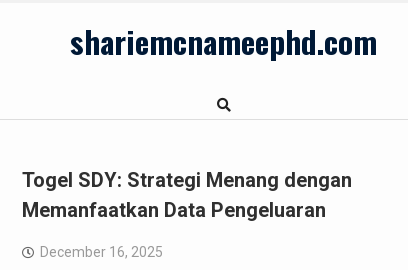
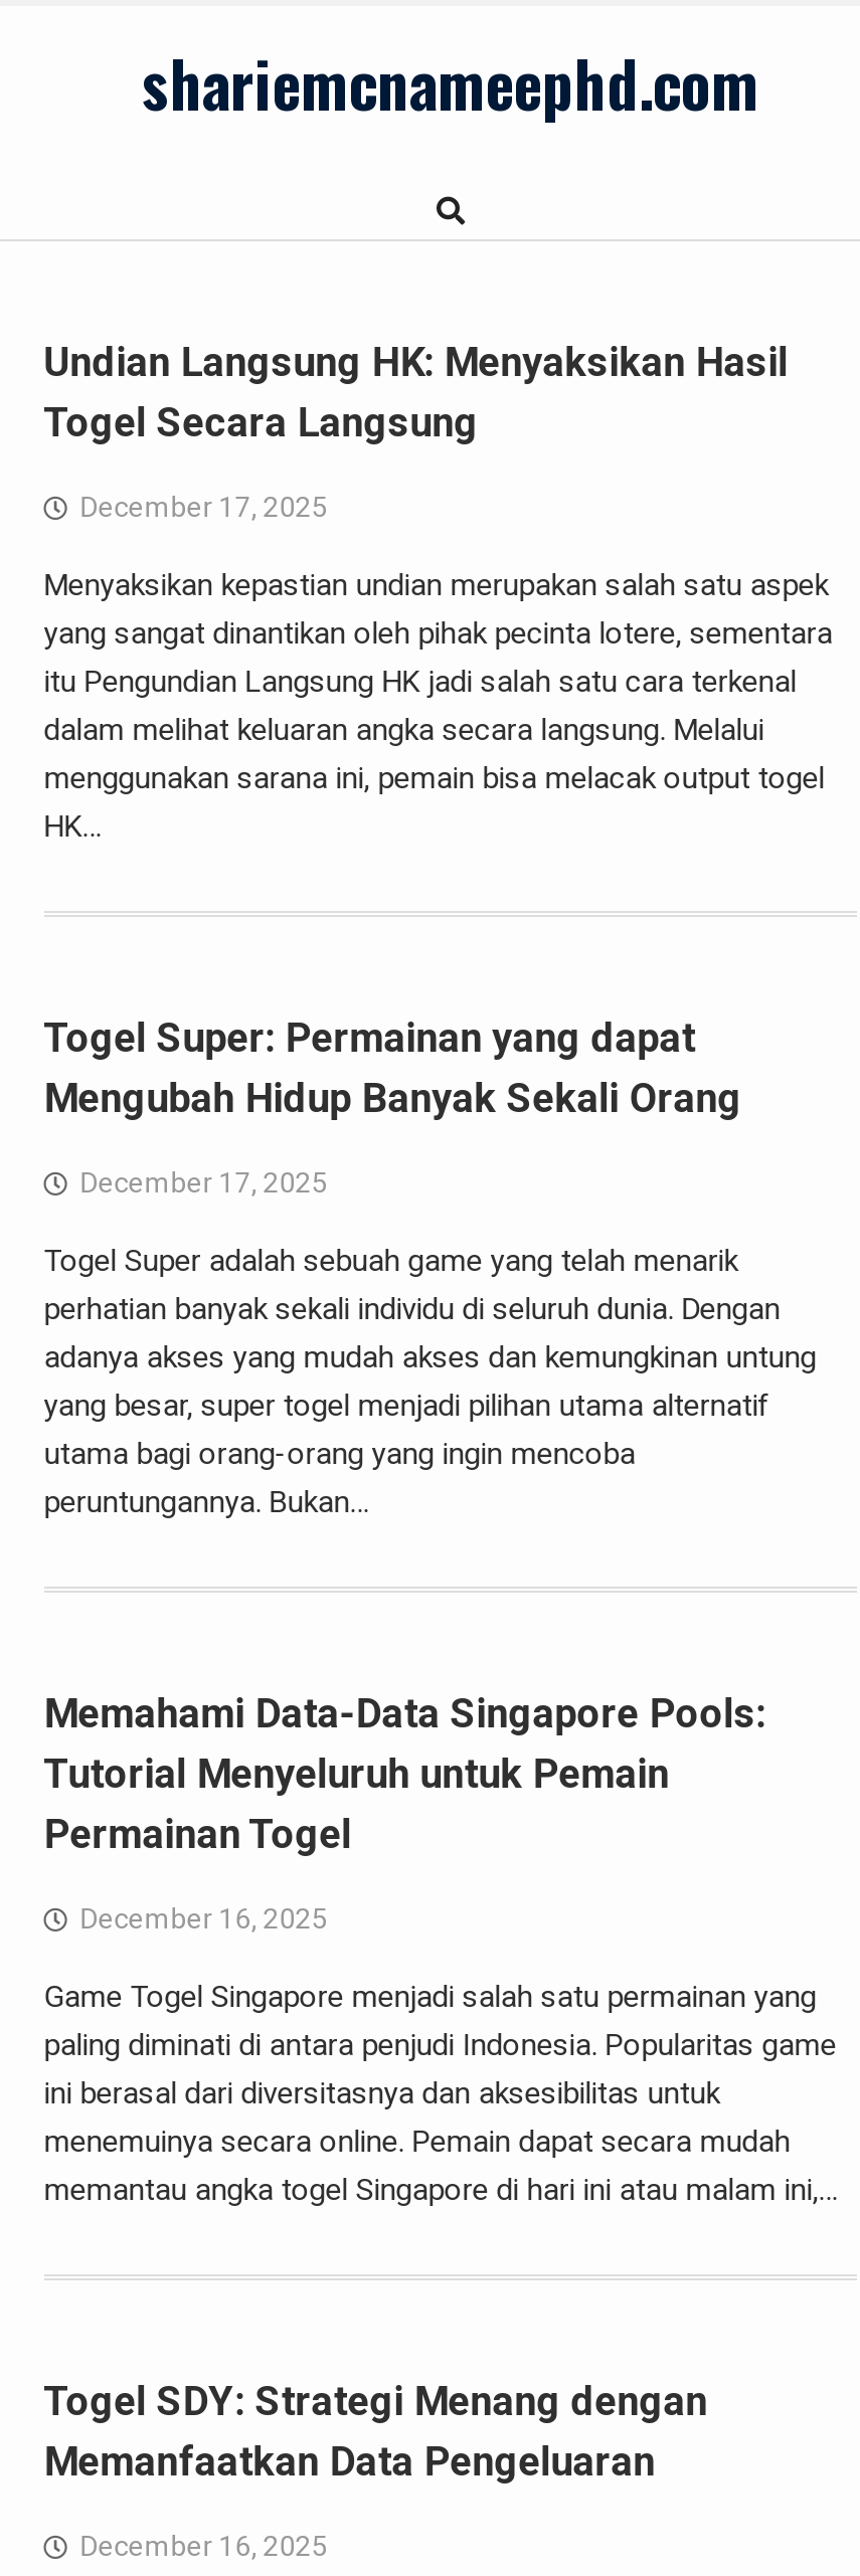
none -> [44,338,832,845] Undian Langsung HK: Menyaksikan Hasil | Togel Secara Langsung | December 17, 2025 | Menyaksikan kepastian undian merupakan salah satu aspek | yang sangat dinantikan oleh pihak pecinta lotere, sementara | itu Pengundian Langsung HK jadi salah satu cara terkenal | dalam melihat keluaran angka secara langsung. Melalui | menggunakan sarana ini, pemain bisa melacak output togel | HK…
none -> [44,1014,816,1520] Togel Super: Permainan yang dapat | Mengubah Hidup Banyak Sekali Orang | December 17, 2025 | Togel Super adalah sebuah game yang telah menarik | perhatian banyak sekali individu di seluruh dunia. Dengan | adanya akses yang mudah akses dan kemungkinan untung | yang besar, super togel menjadi pilihan utama alternatif | utama bagi orang-orang yang ingin mencoba | peruntungannya. Bukan…
none -> [44,1689,836,2208] Memahami Data-Data Singapore Pools: | Tutorial Menyeluruh untuk Pemain | Permainan Togel | December 16, 2025 | Game Togel Singapore menjadi salah satu permainan yang | paling diminati di antara penjudi Indonesia. Popularitas game | ini berasal dari diversitasnya dan aksesibilitas untuk | menemuinya secara online. Pemain dapat secara mudah | memantau angka togel Singapore di hari ini atau malam ini,…

